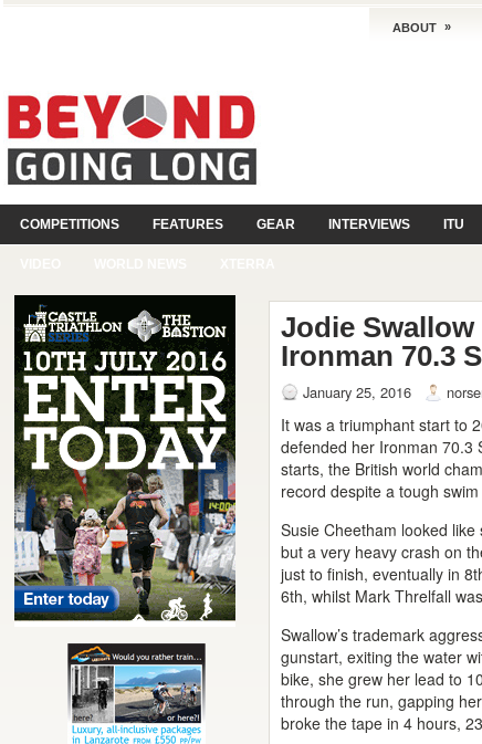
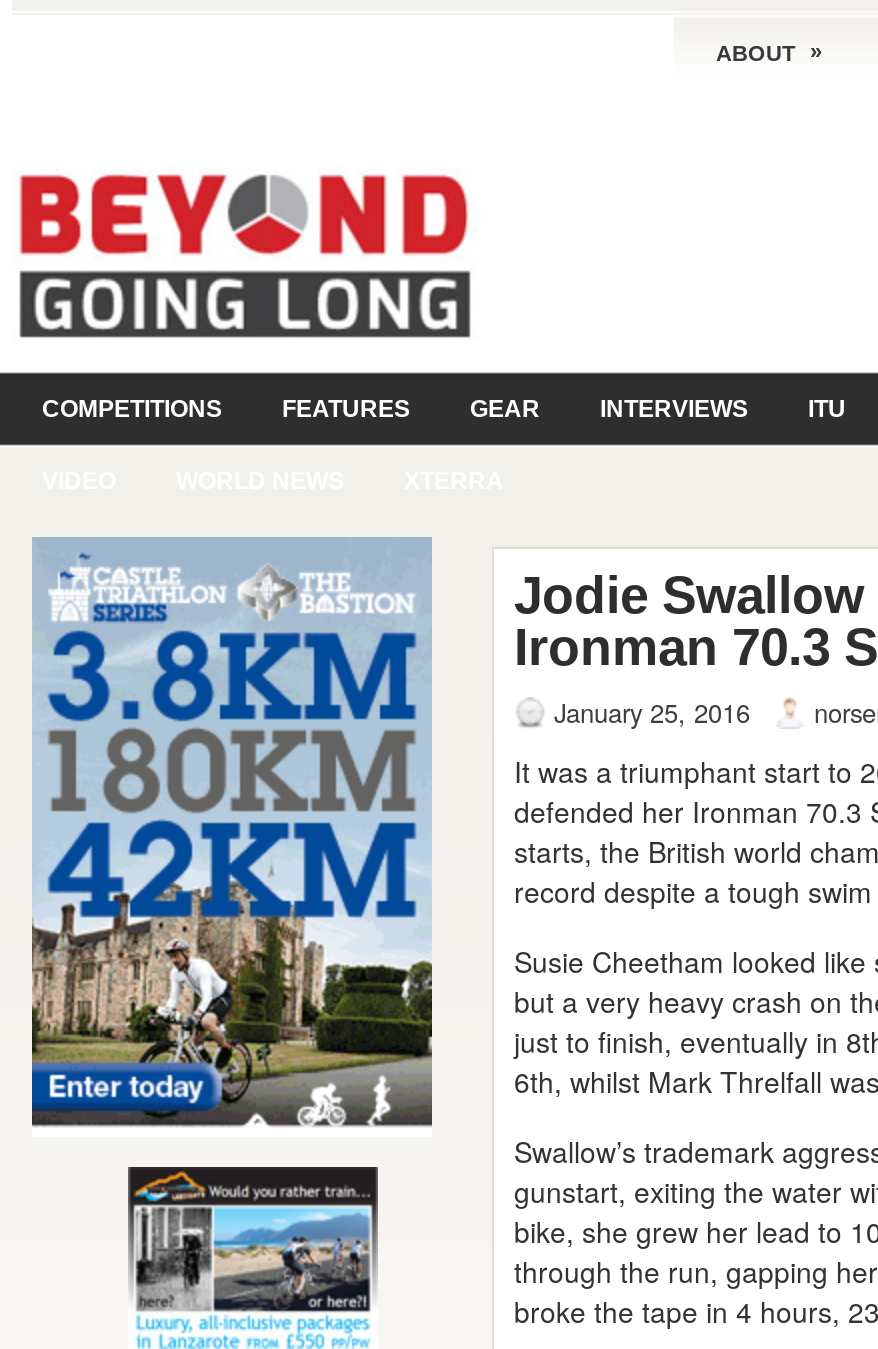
[13,294,237,621] [image] -> [30,537,434,1127] [image]

